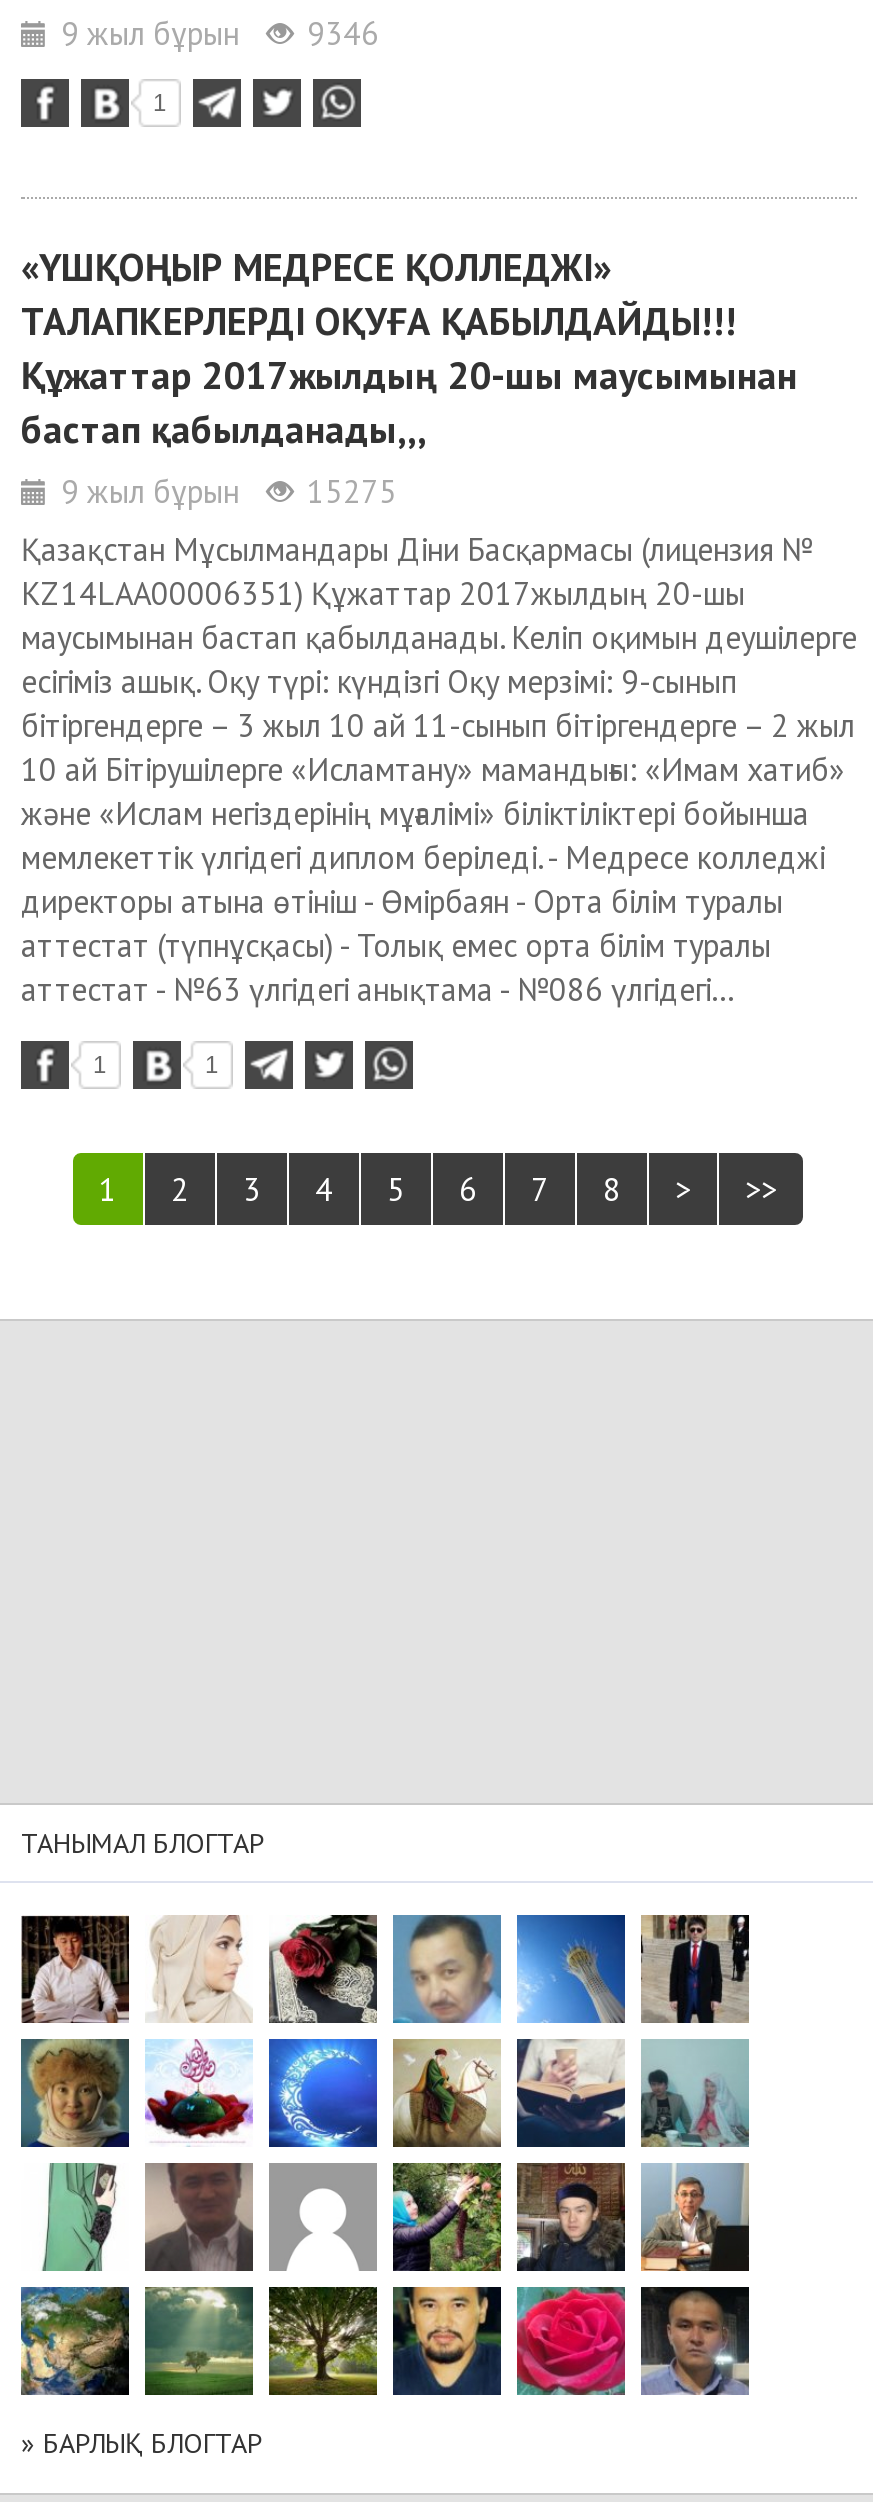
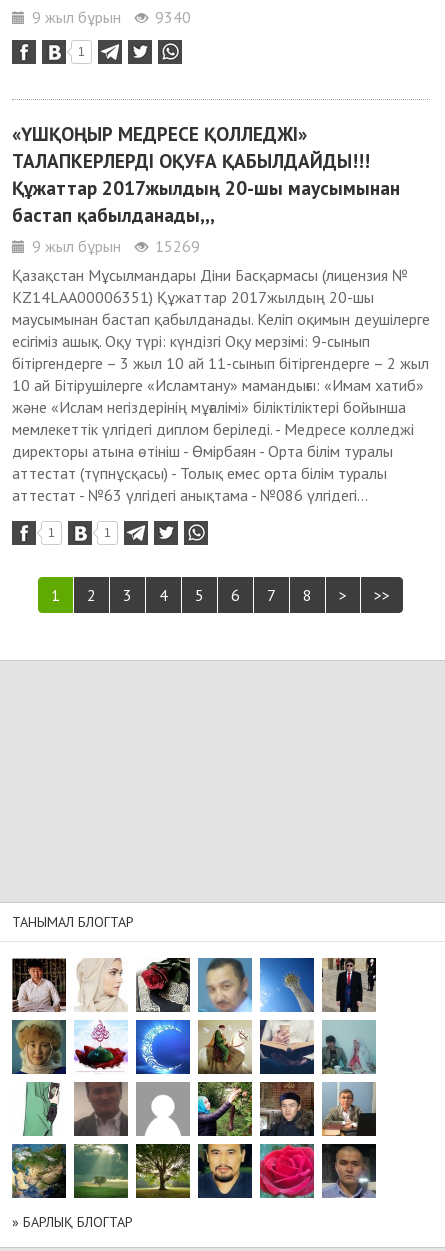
[53,13,379,53] 9 жыл бұрын 9346 -> [28,7,191,27] 9 жыл бұрын 9340
[53,471,397,511] 9 жыл бұрын 15275 -> [28,236,200,256] 9 жыл бұрын 15269

